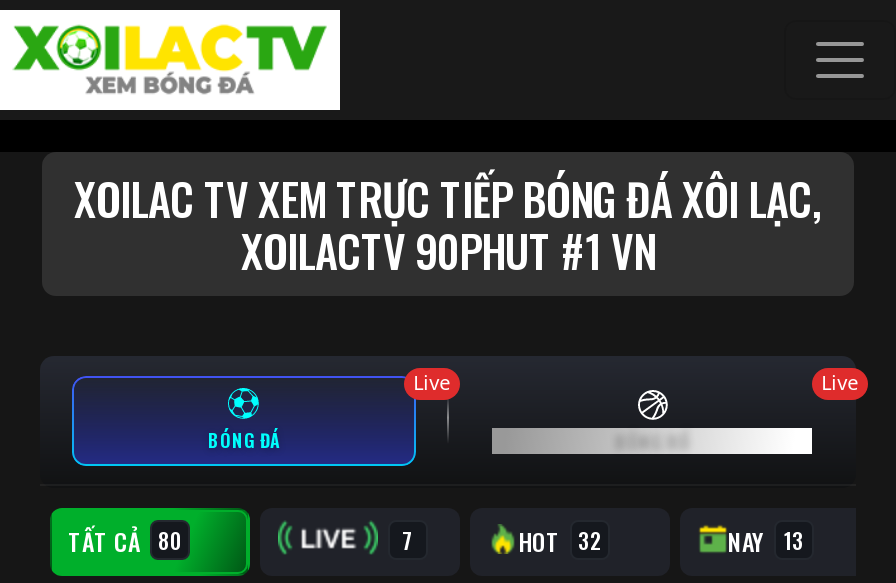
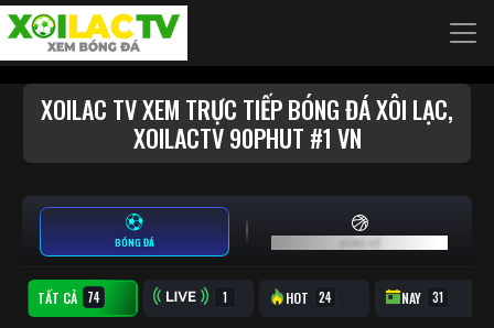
[413,367,451,395] Live -> none
[821,367,859,395] Live -> none

